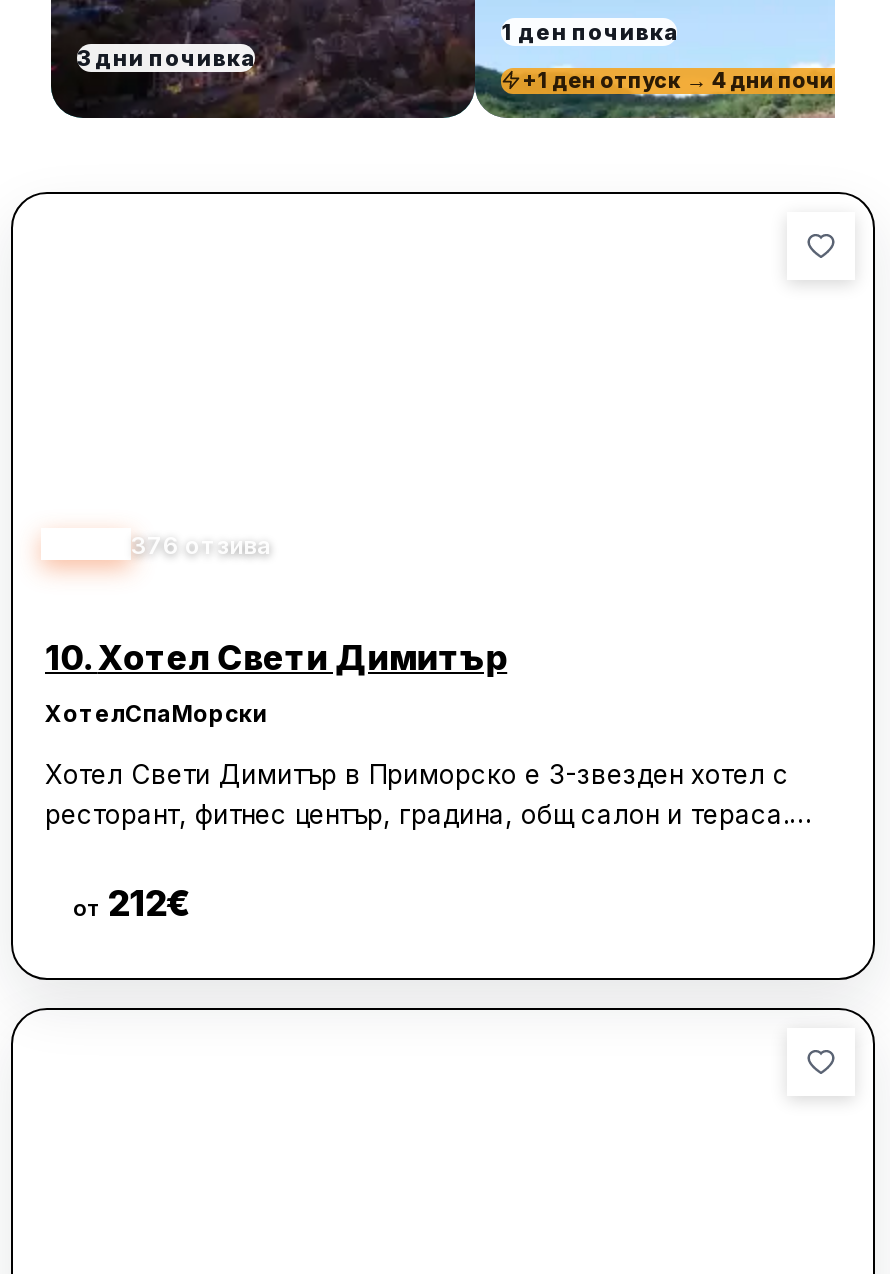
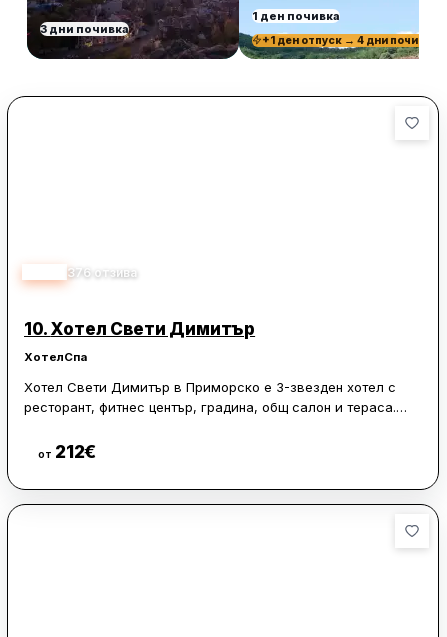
[45,699,267,727] ХотелСпаМорски -> [24,350,87,364] ХотелСпа

